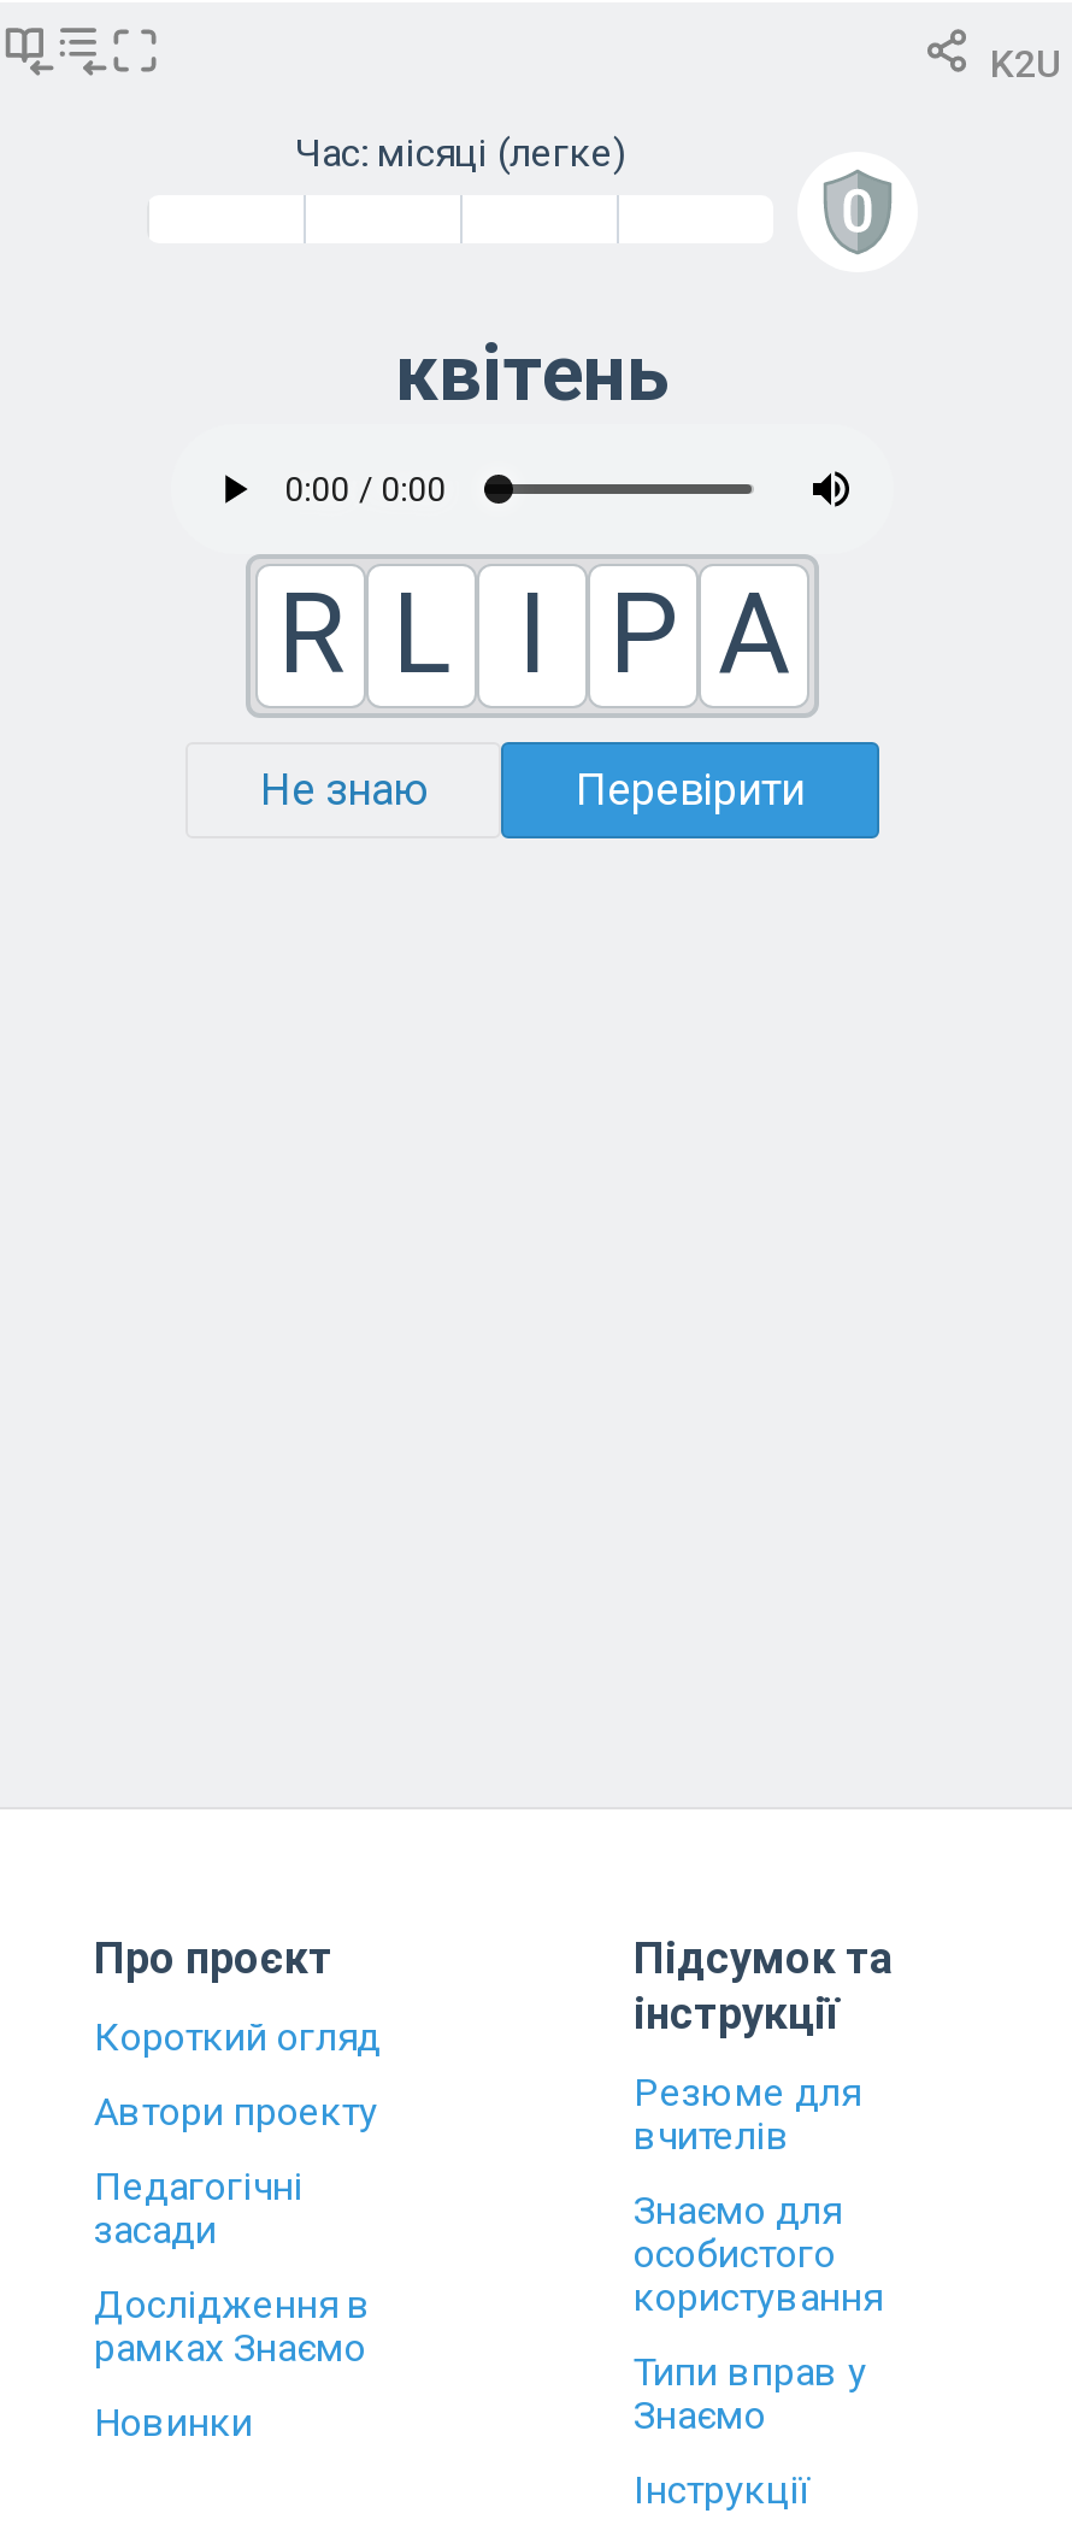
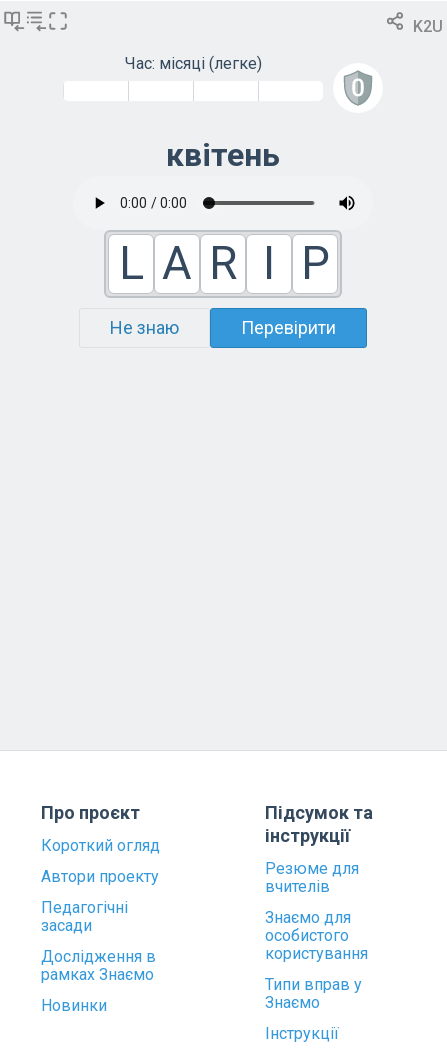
[277,570,790,700] R L I P A -> [118,236,329,290] L A R I P

